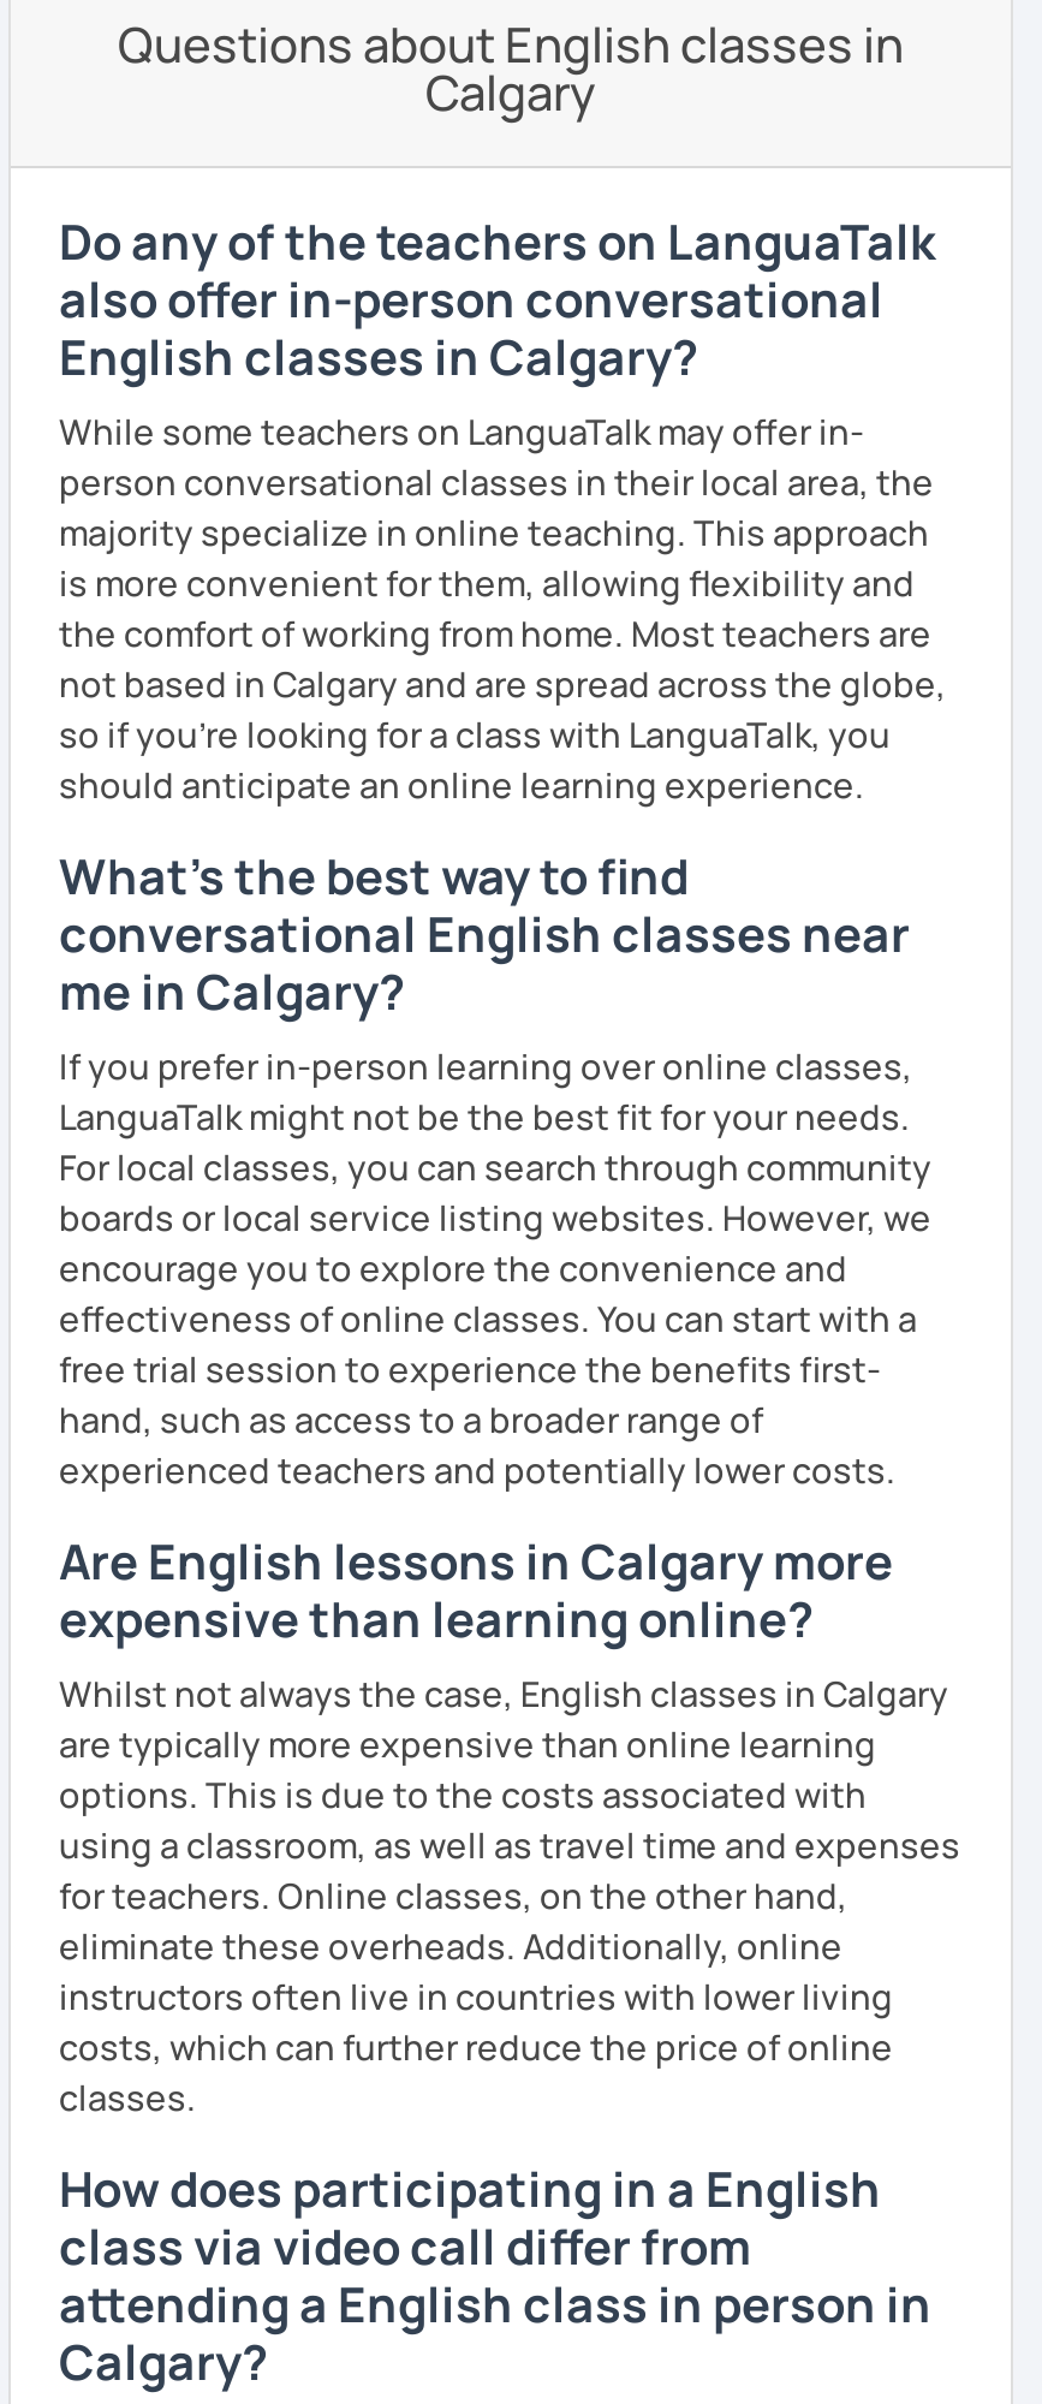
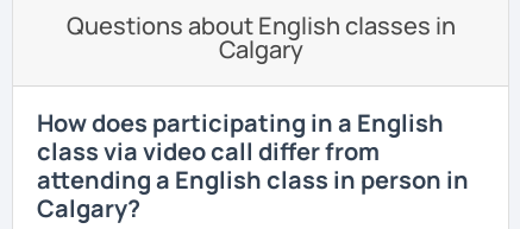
[59,208,960,2119] Do any of the teachers on LanguaTalk | also offer in-person conversational | English classes in Calgary? | While some teachers on LanguaTalk may offer in- | person conversational classes in their local area, the | majority specialize in online teaching. This approach | is more convenient for them, allowing flexibility and | the comfort of working from home. Most teachers are | not based in Calgary and are spread across the globe, | so if you're looking for a class with LanguaTalk, you | should anticipate an online learning experience. | What's the best way to find | conversational English classes near | me in Calgary? | If you prefer in-person learning over online classes, | LanguaTalk might not be the best fit for your needs. | For local classes, you can search through community | boards or local service listing websites. However, we | encourage you to explore the convenience and | effectiveness of online classes. You can start with a | free trial session to experience the benefits first- | hand, such as access to a broader range of | experienced teachers and potentially lower costs. | Are English lessons in Calgary more | expensive than learning online? | Whilst not always the case, English classes in Calgary | are typically more expensive than online learning | options. This is due to the costs associated with | using a classroom, as well as travel time and expenses | for teachers. Online classes, on the other hand, | eliminate these overheads. Additionally, online | instructors often live in countries with lower living | costs, which can further reduce the price of online | classes. -> none

